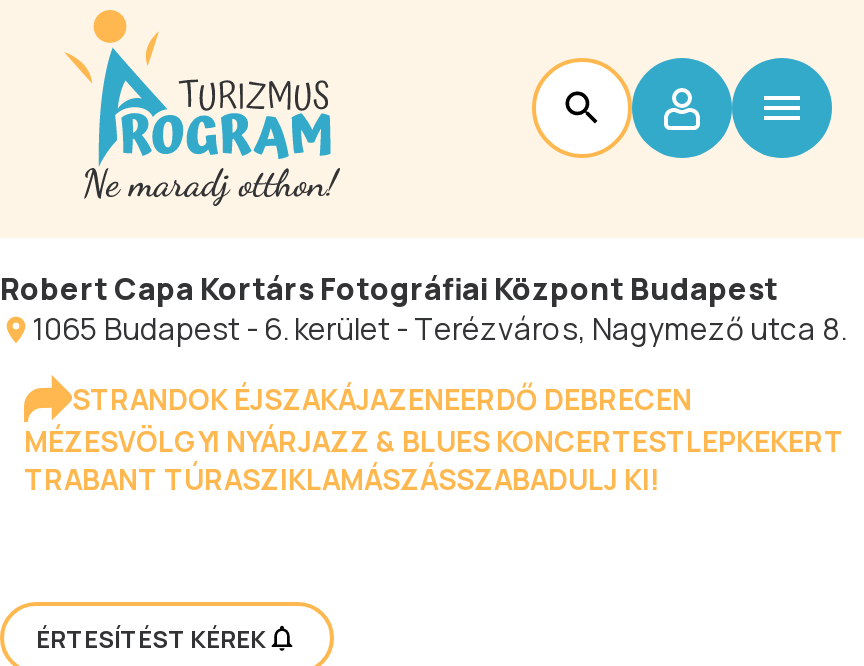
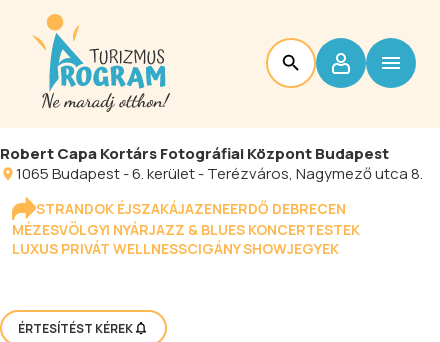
[24,422,844,498] MÉZESVÖLGYI NYÁRJAZZ & BLUES KONCERTESTLEPKEKERT | TRABANT TÚRASZIKLAMÁSZÁSSZABADULJ KI! -> [12,220,360,258] MÉZESVÖLGYI NYÁRJAZZ & BLUES KONCERTESTEK | LUXUS PRIVÁT WELLNESSCIGÁNY SHOWJEGYEK

